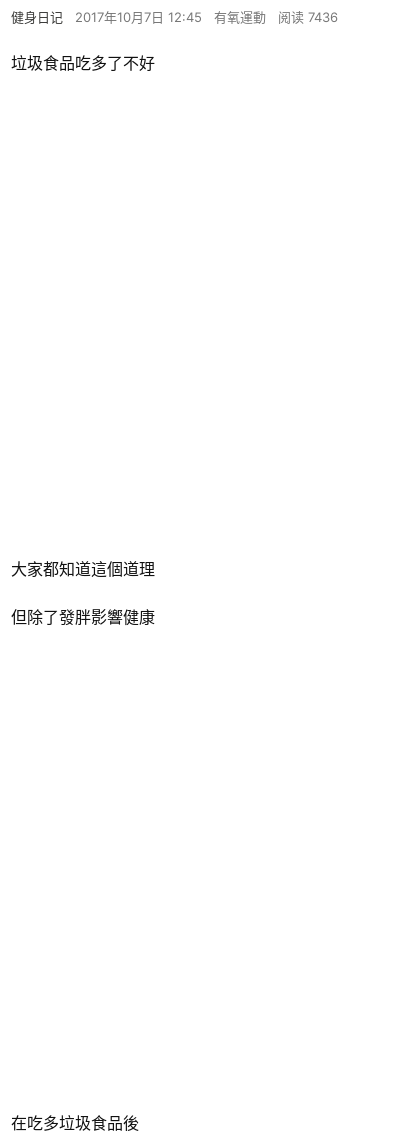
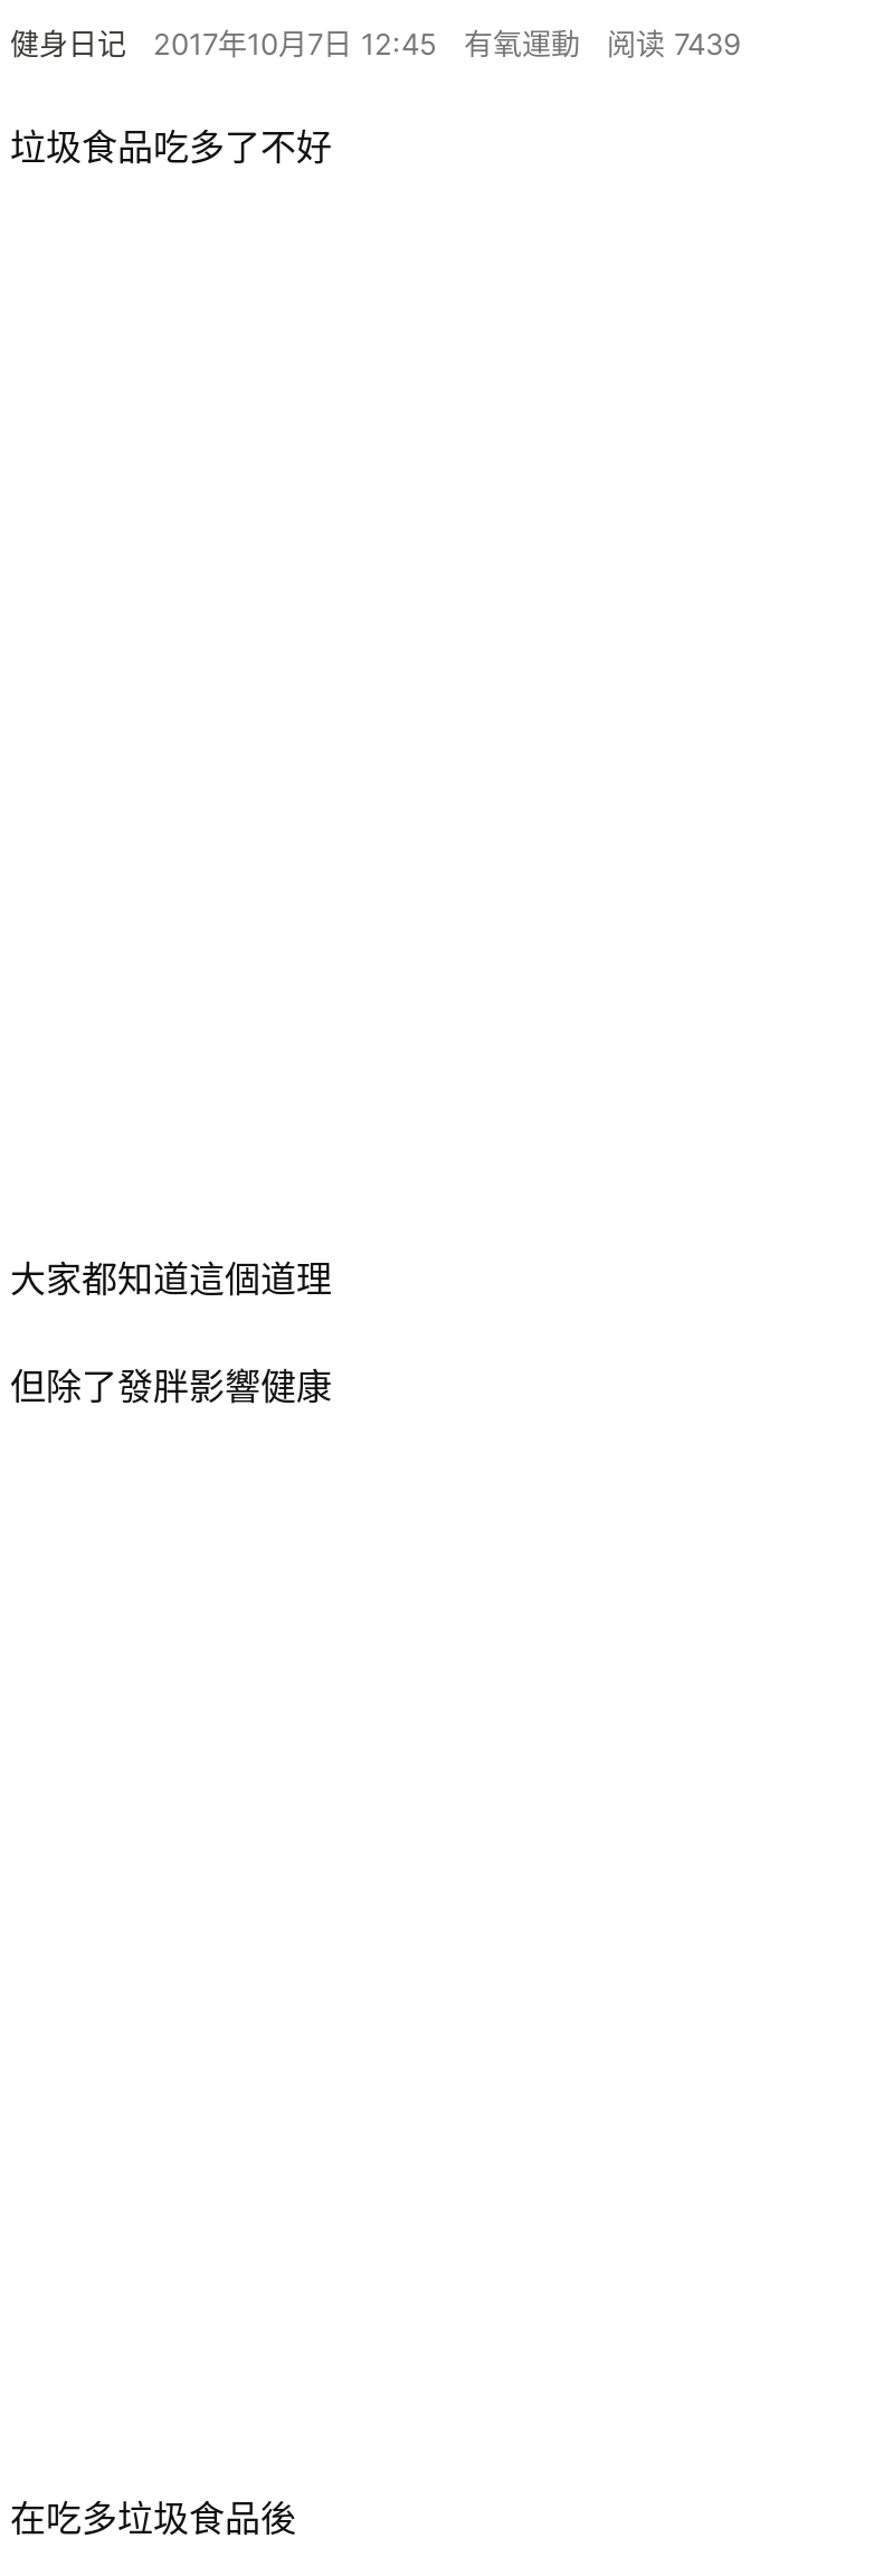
[11,9,338,25] 健身日记 2017年10月7日 12:45 有氧運動 阅读 7436 -> [10,26,741,62] 健身日记 2017年10月7日 12:45 有氧運動 阅读 7439

